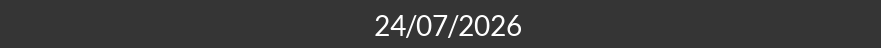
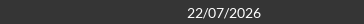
[374,8,522,42] 24/07/2026 -> [187,4,261,21] 22/07/2026

